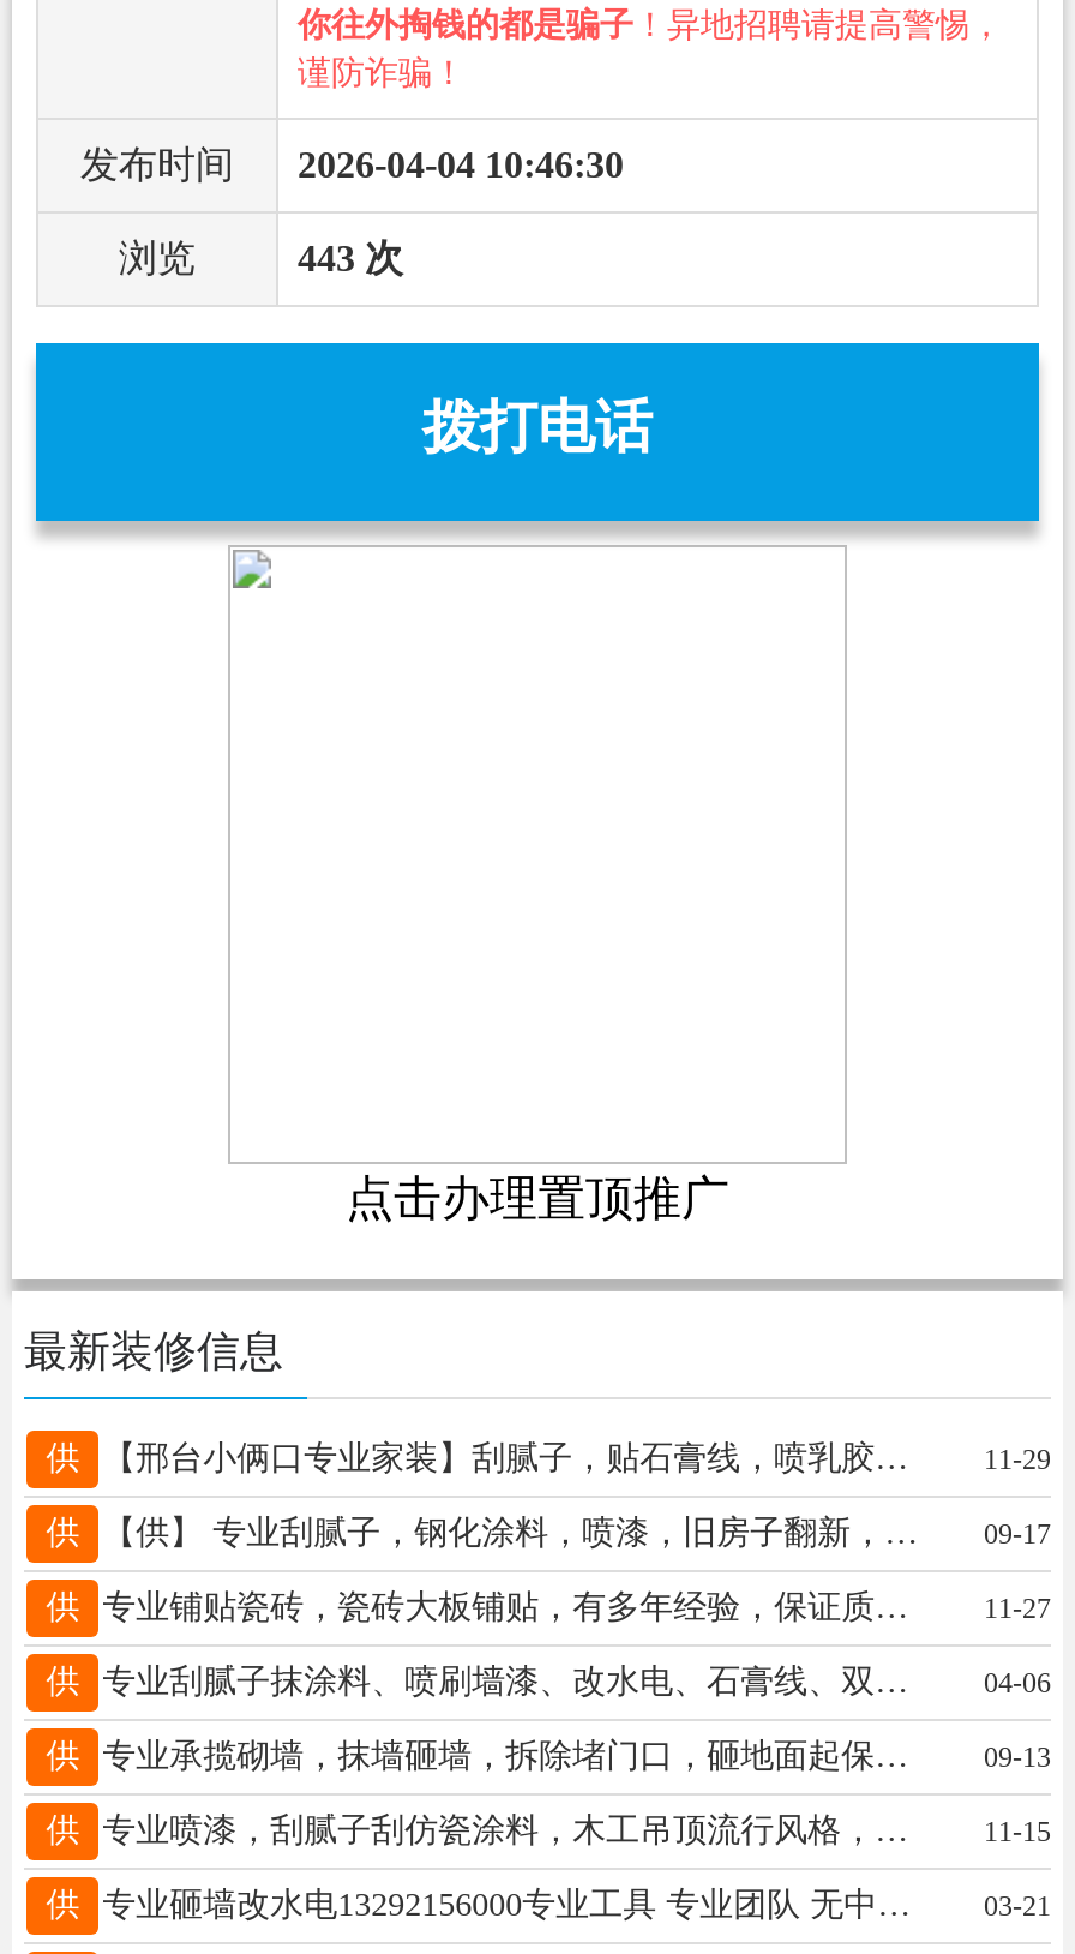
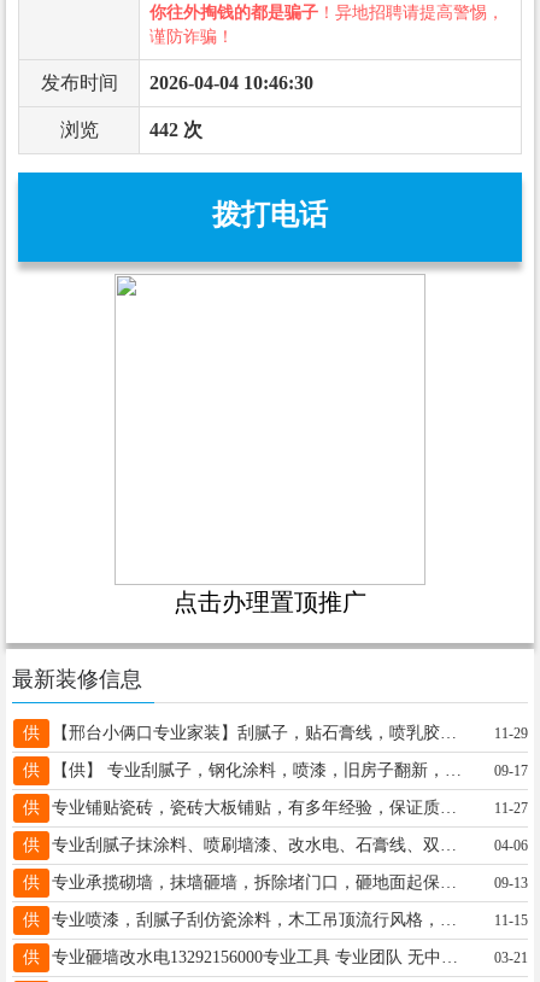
[298,238,403,278] 443 次 -> [149,119,202,140] 442 次

